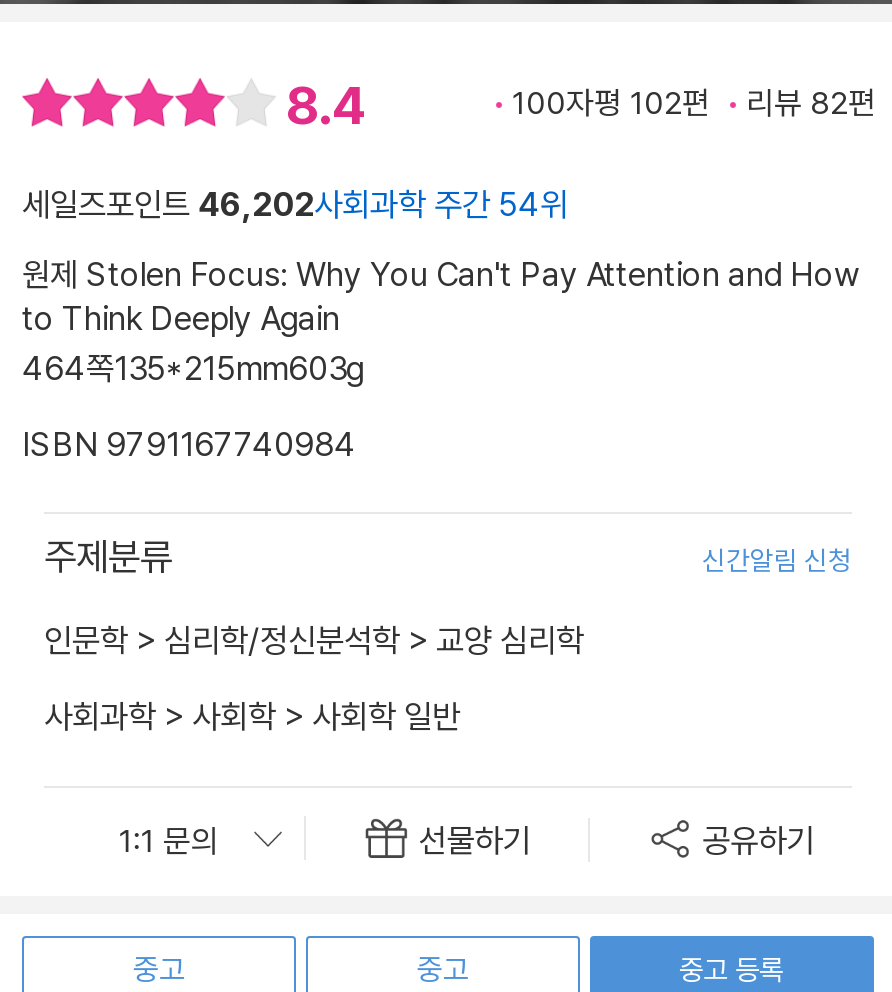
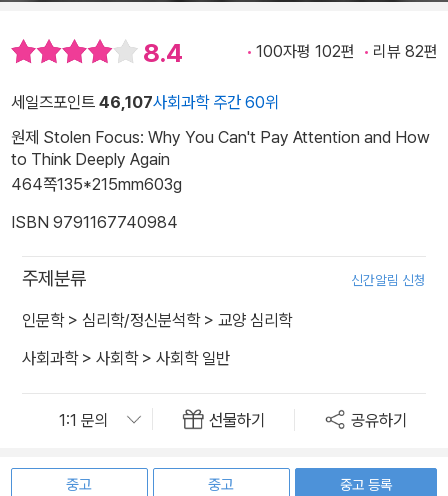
[22,183,568,223] 세일즈포인트 46,202사회과학 주간 54위 -> [11,91,279,111] 세일즈포인트 46,107사회과학 주간 60위

